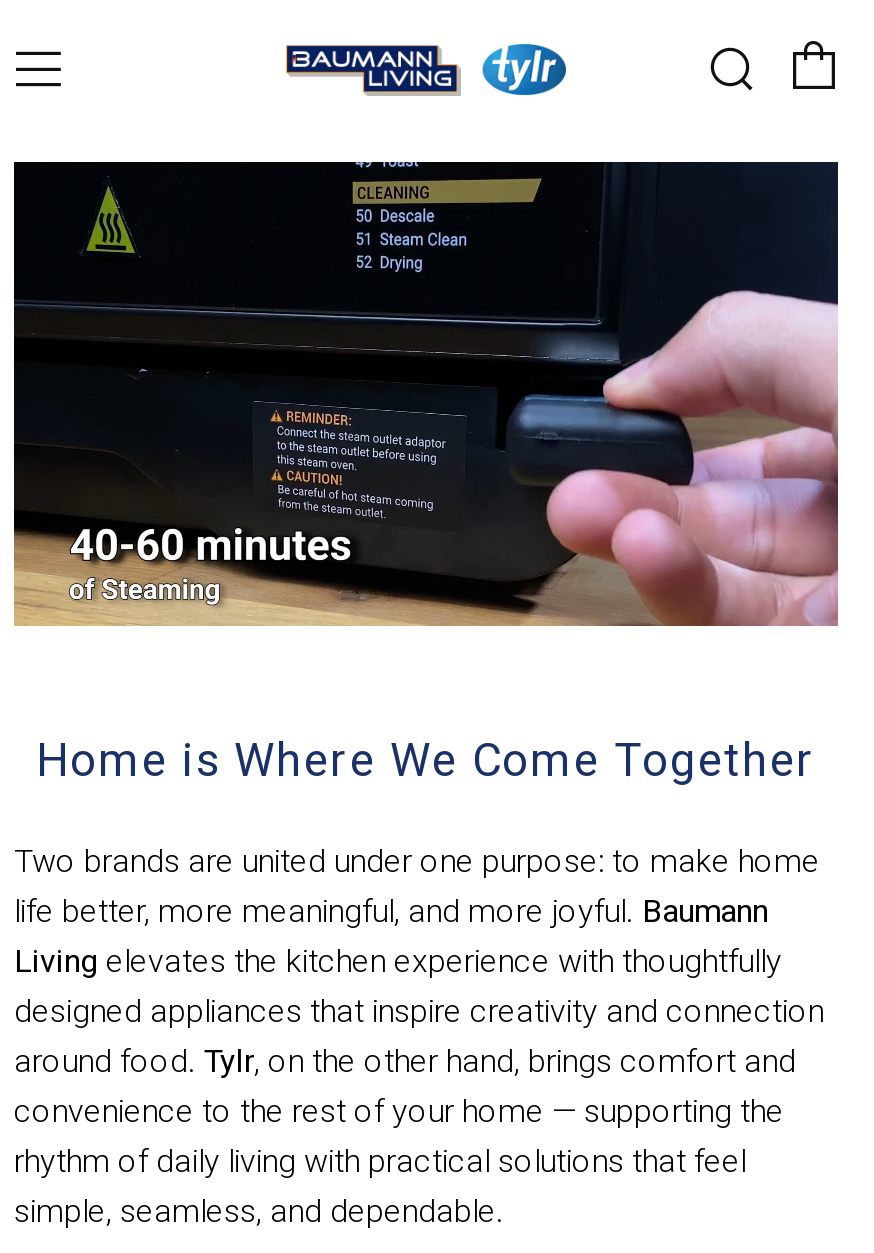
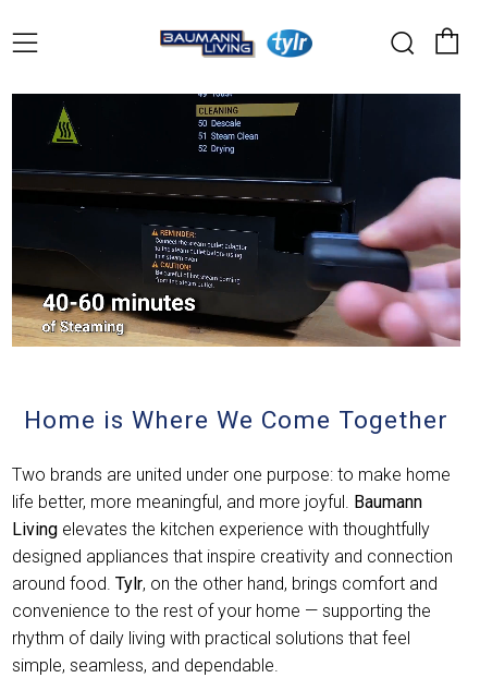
[508,288,838,626] [image] -> [282,164,461,347] [image]

